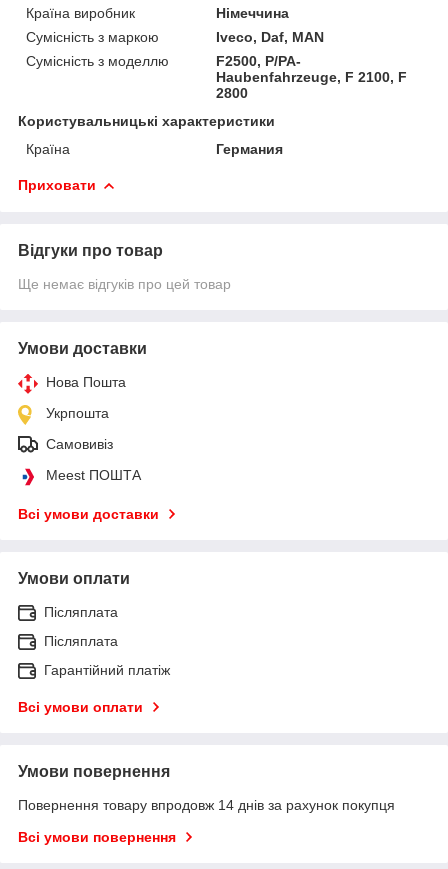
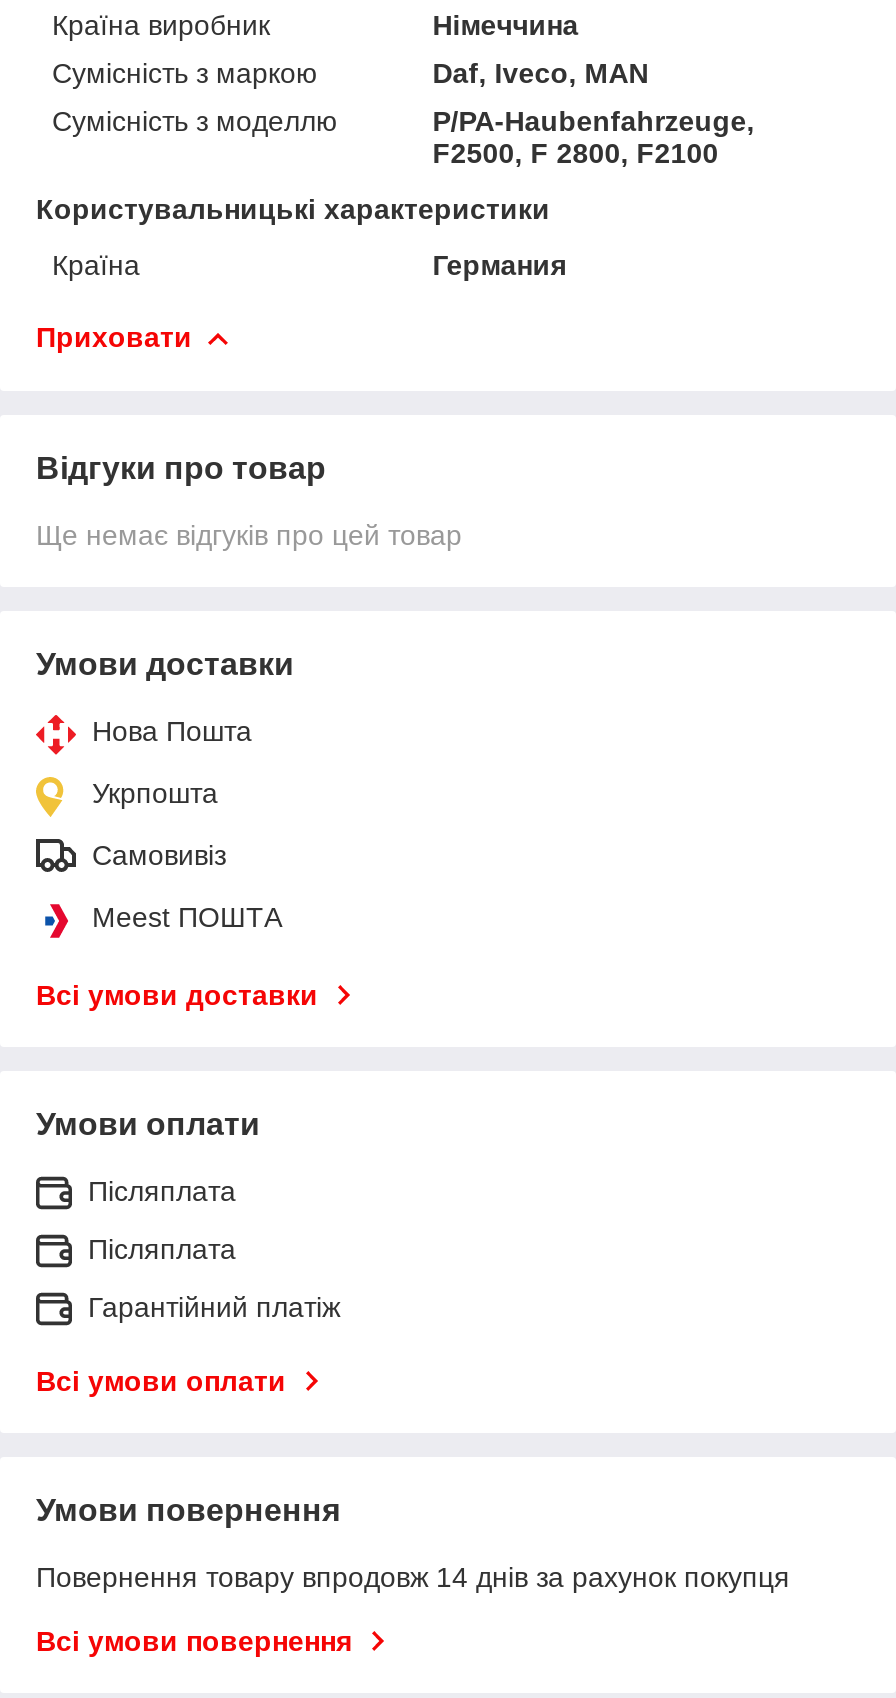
[216,29,324,45] Iveco, Daf, MAN -> [432,57,648,89] Daf, Iveco, MAN
[216,53,407,101] F2500, P/PA- | Haubenfahrzeuge, F 2100, F | 2800 -> [432,105,754,169] P/PA-Haubenfahrzeuge, | F2500, F 2800, F2100

